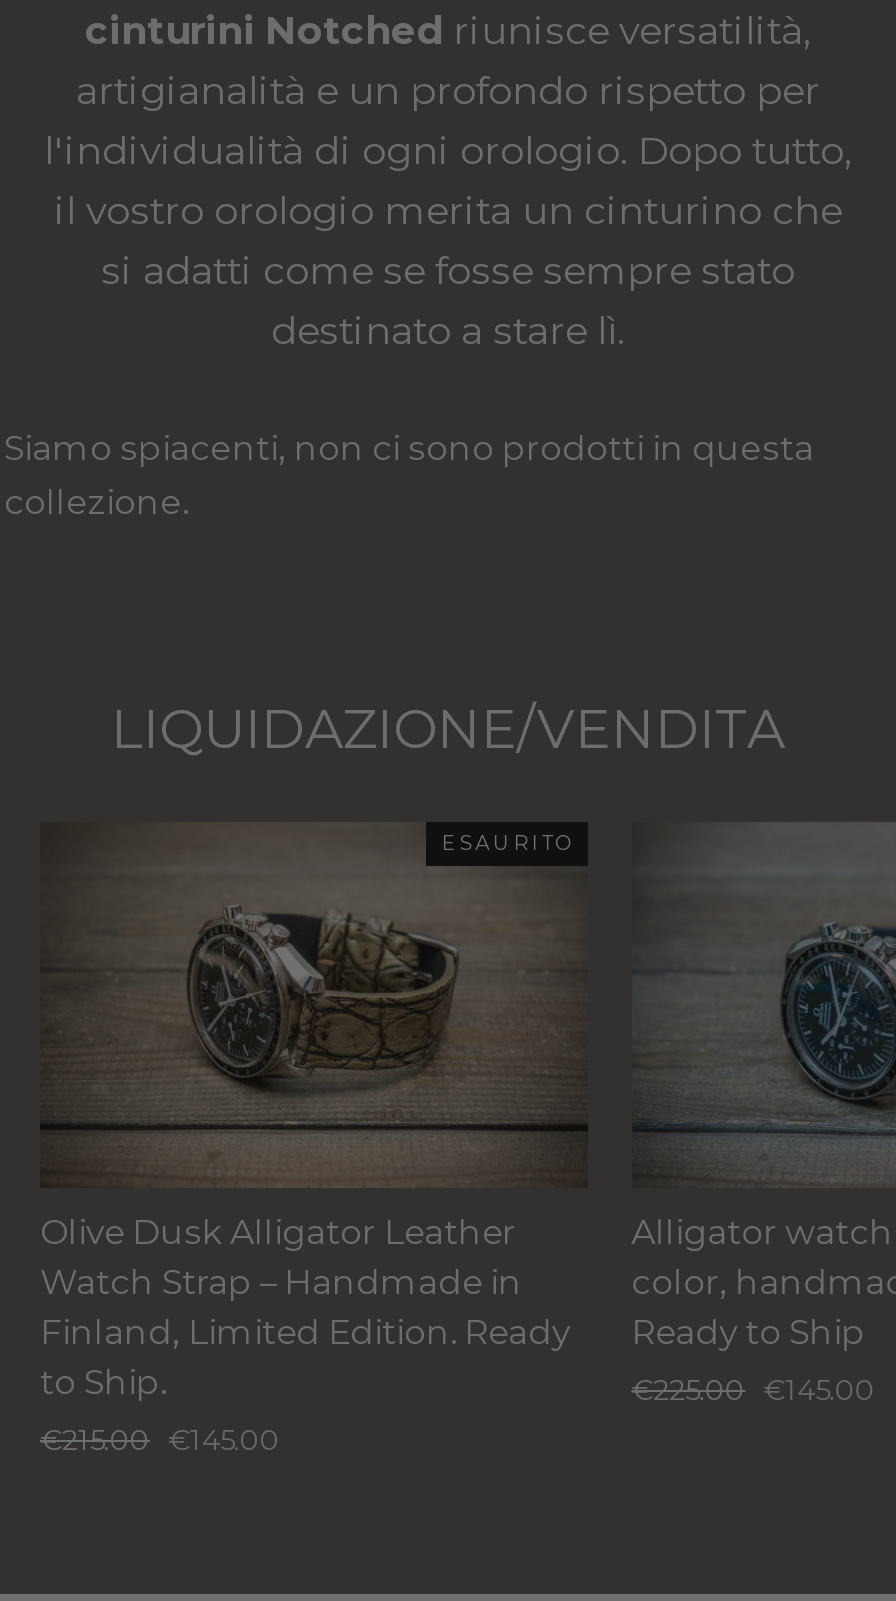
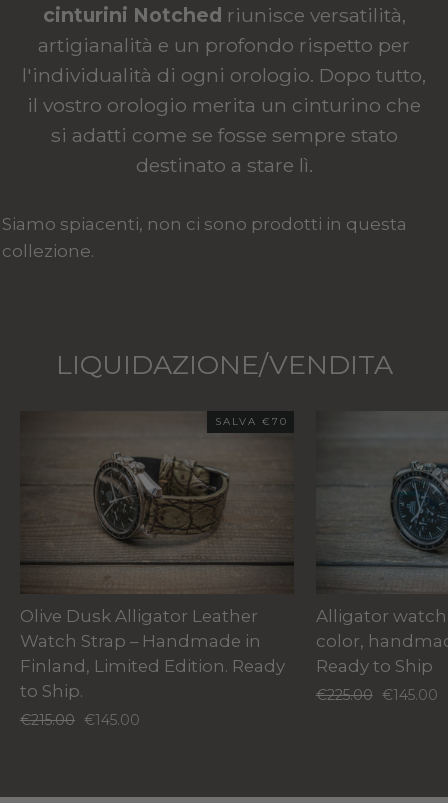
[441,830,575,856] ESAURITO -> [215,415,288,428] SALVA €70

